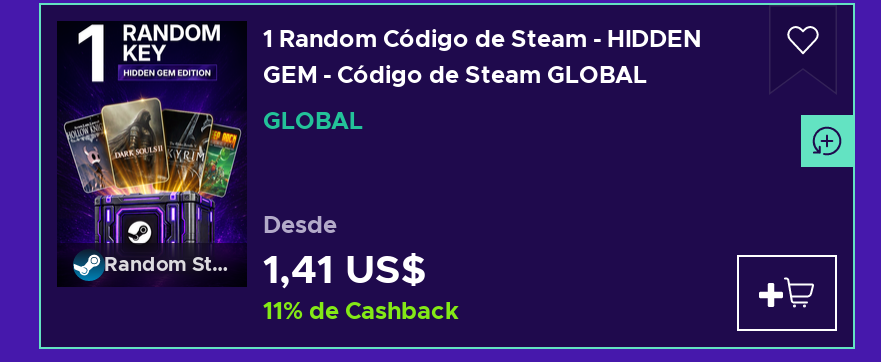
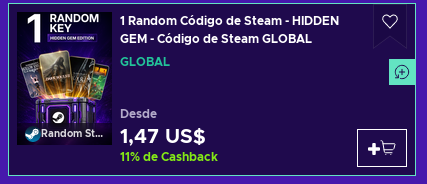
[263,251,427,291] 1,41 US$ -> [120,127,206,147] 1,47 US$

